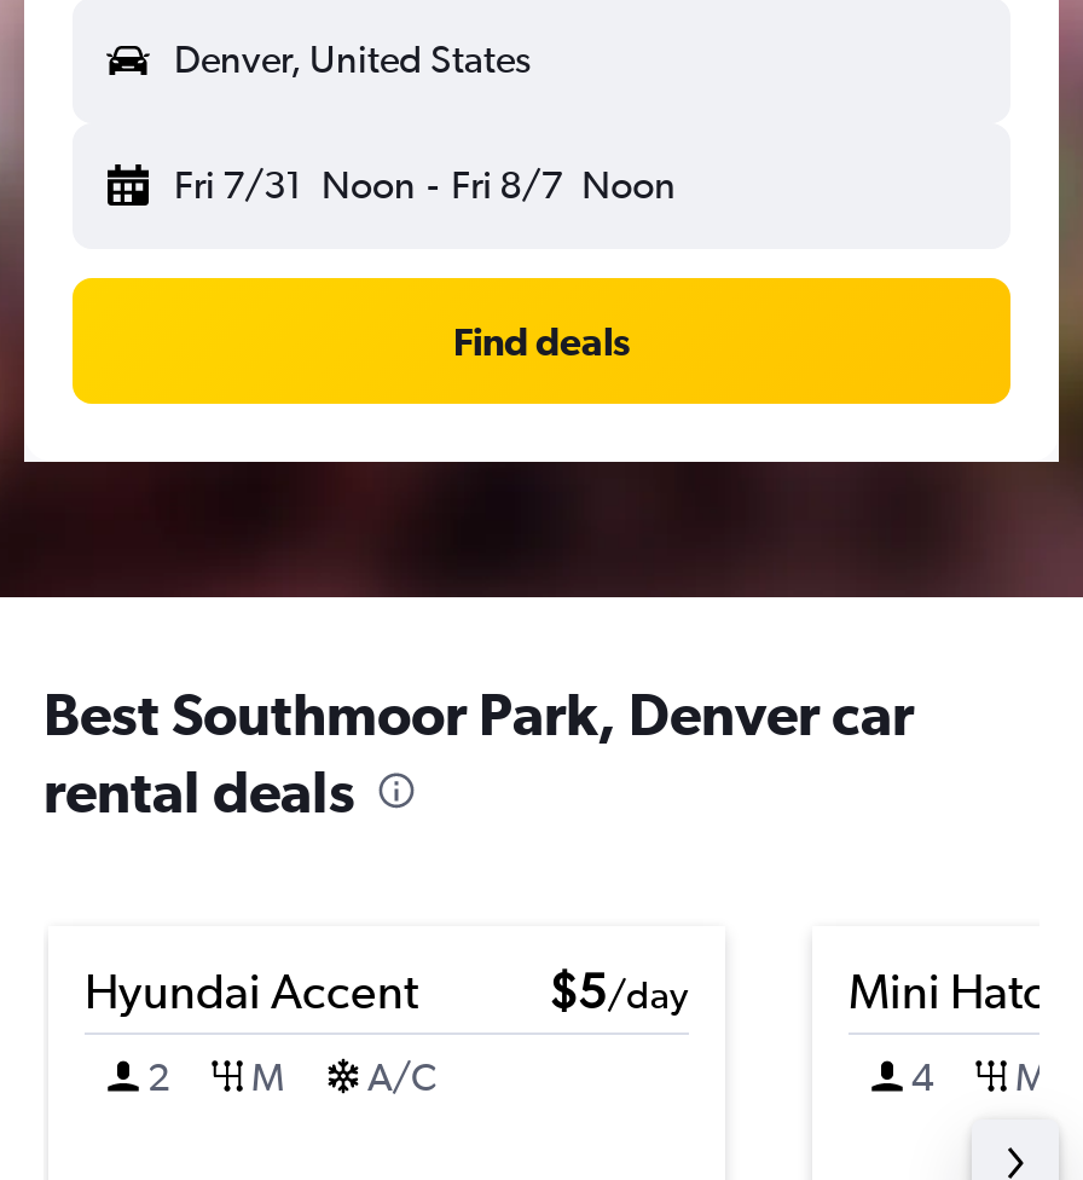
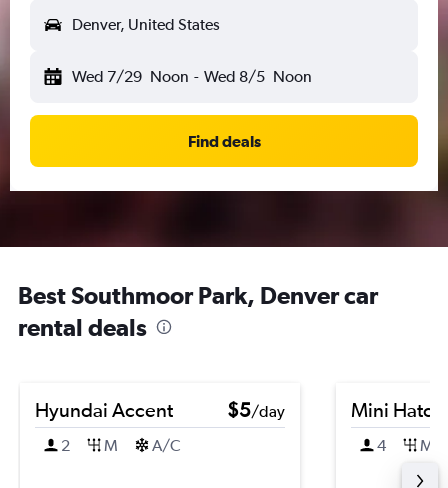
[174,162,676,208] Fri 7/31 Noon - Fri 8/7 Noon -> [72,67,312,86] Wed 7/29 Noon - Wed 8/5 Noon

